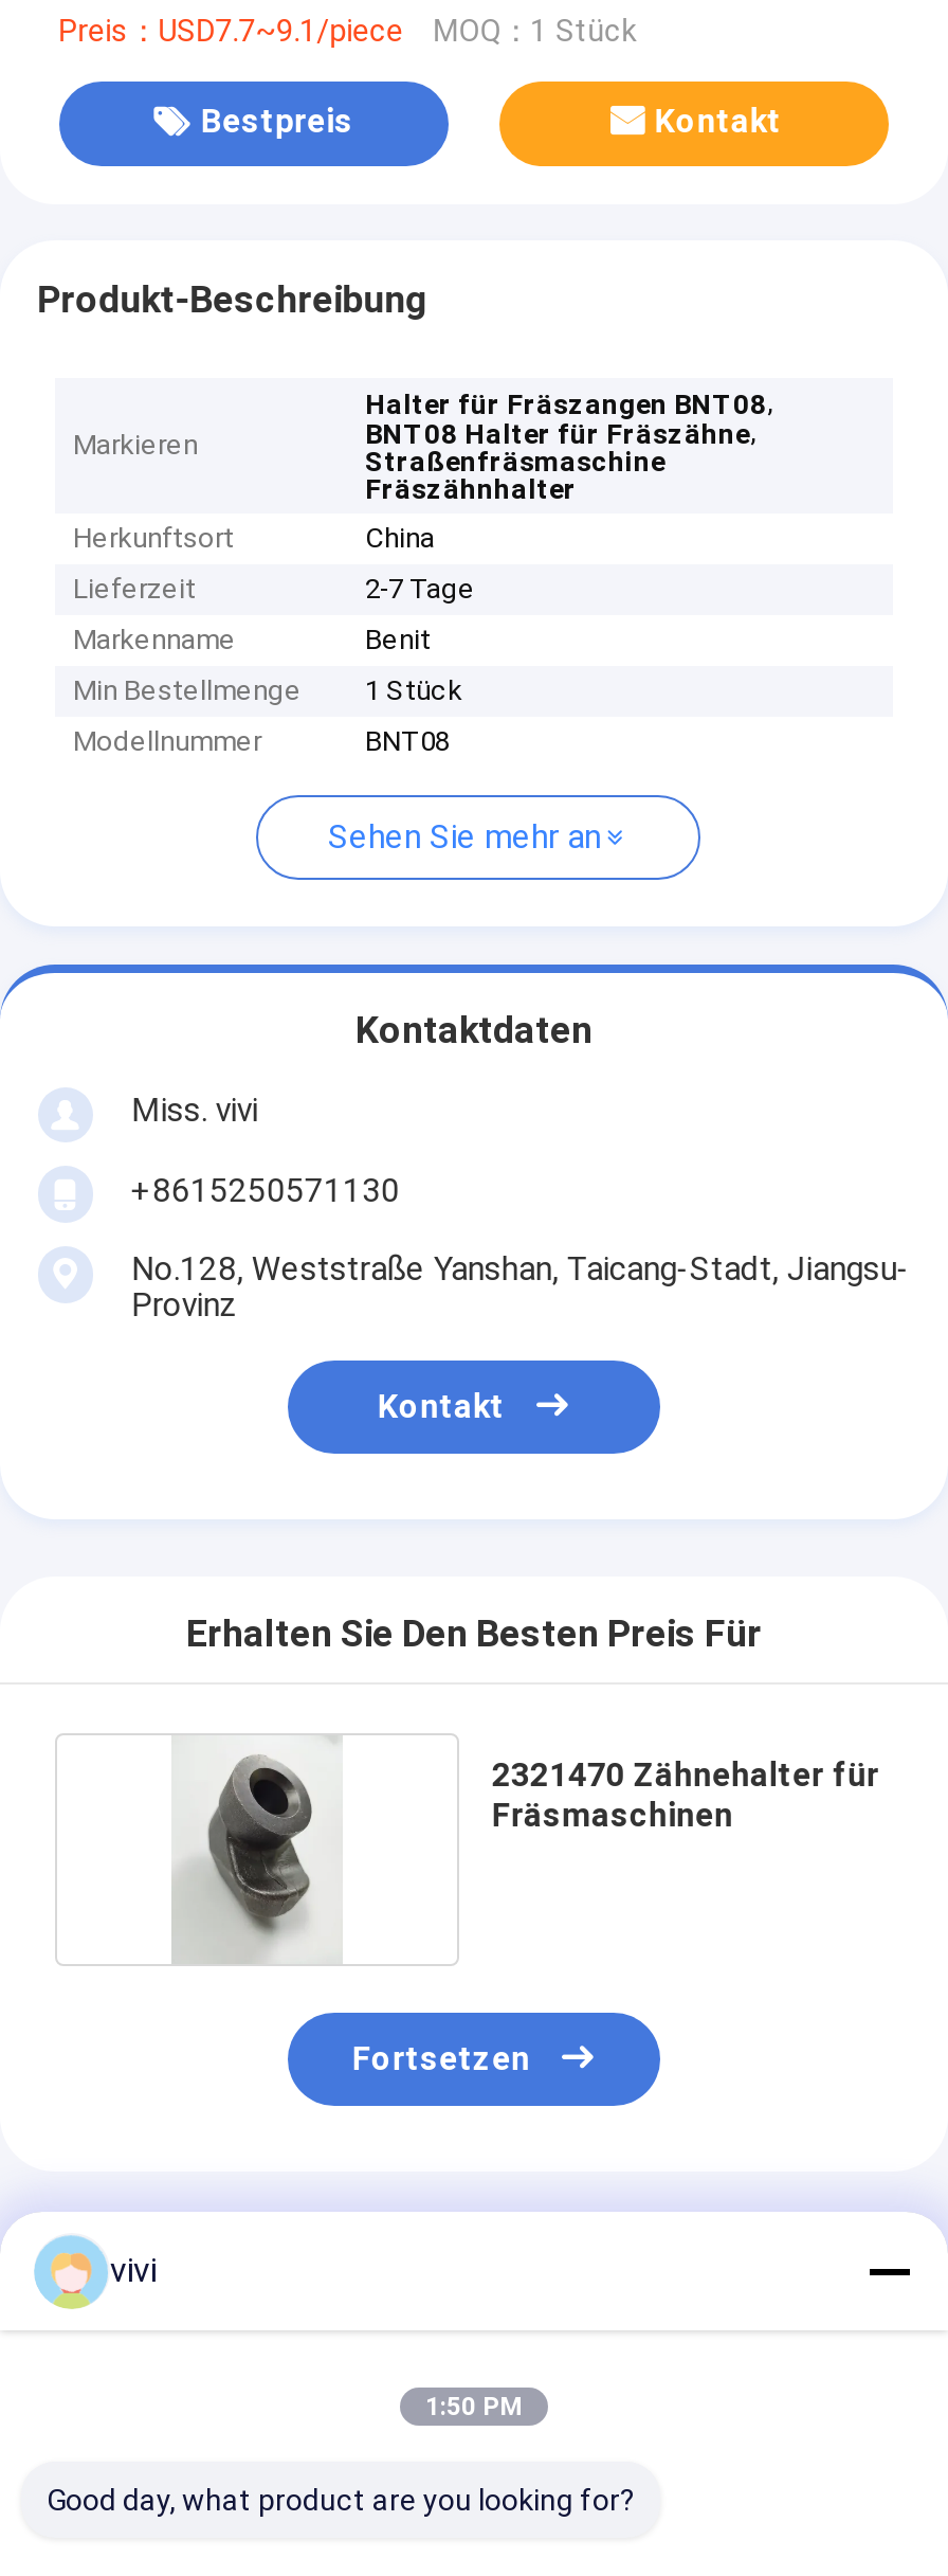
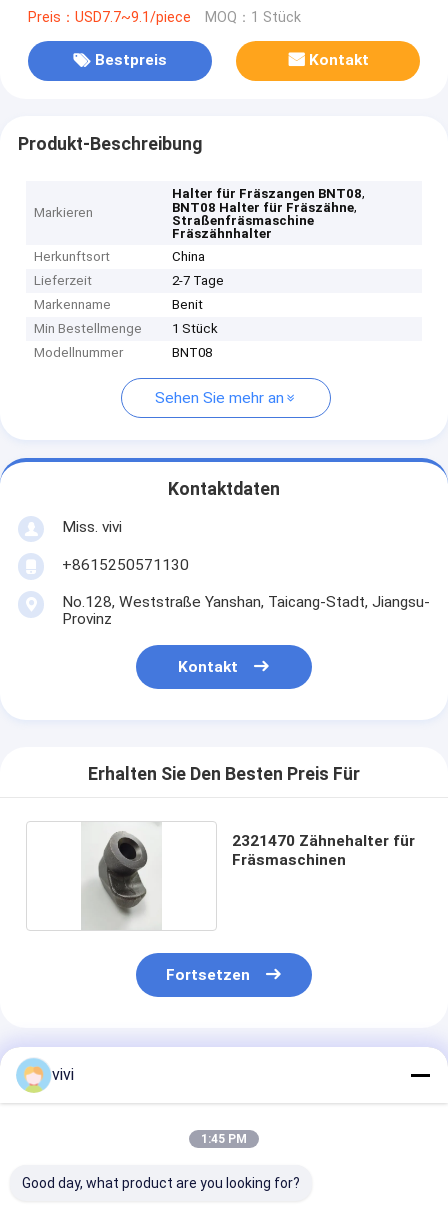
[425,2392,523,2421] 1:50 PM -> [201,1132,247,1146] 1:45 PM

